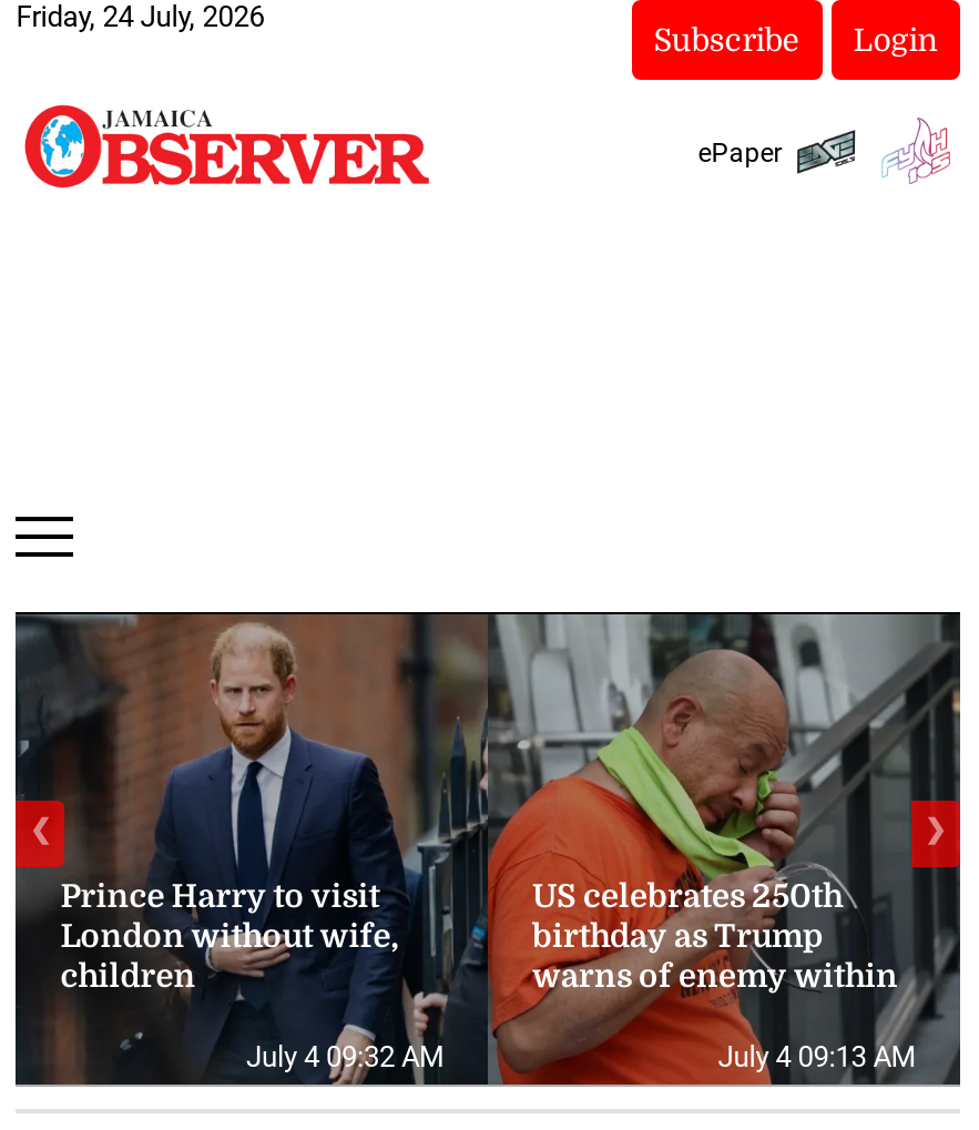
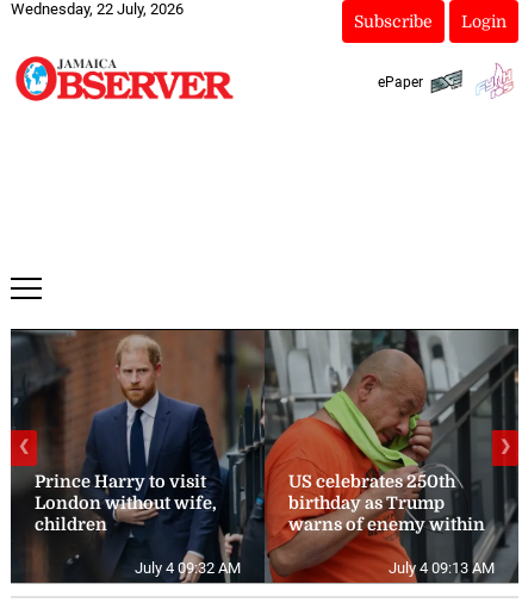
[16,0,264,33] Friday, 24 July, 2026 -> [11,0,184,18] Wednesday, 22 July, 2026

